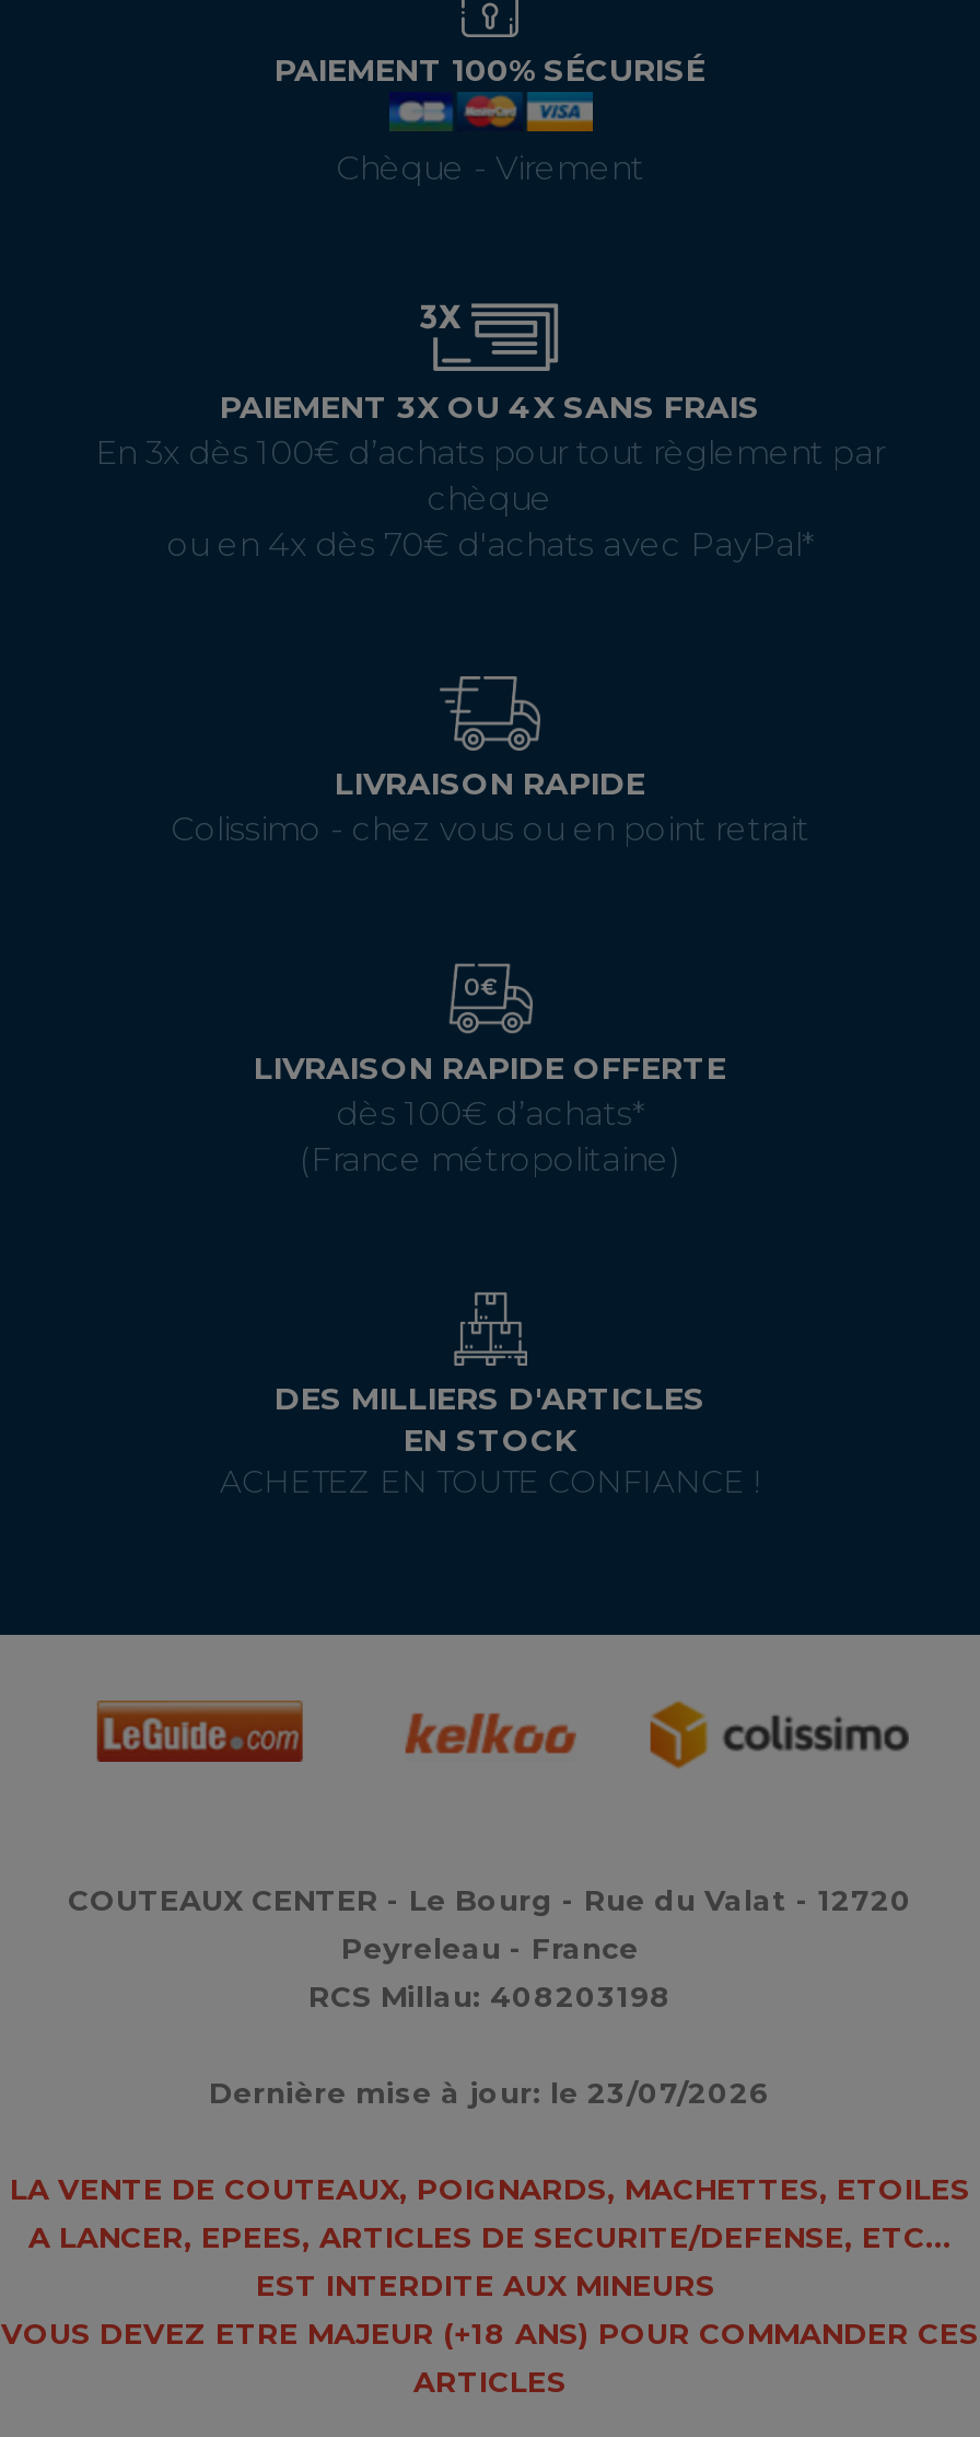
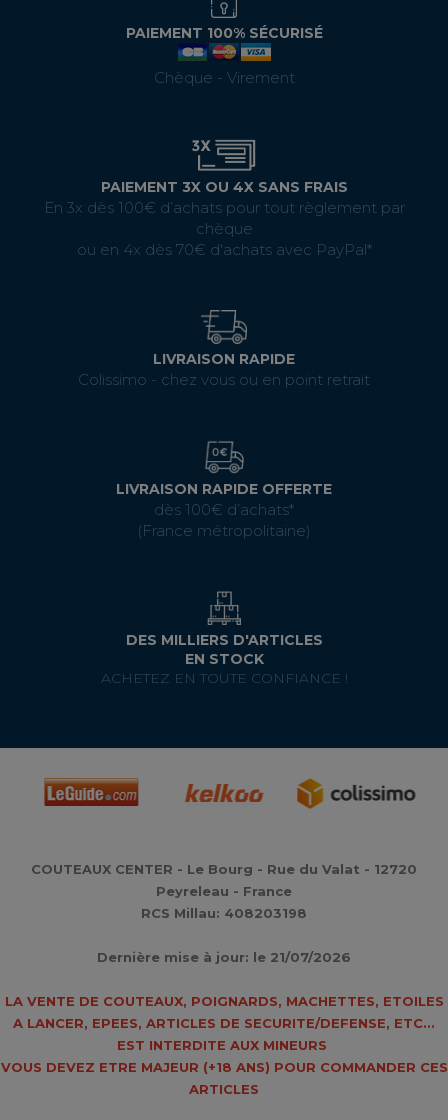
[209,2075,771,2110] Dernière mise à jour: le 23/07/2026 -> [97,949,351,965] Dernière mise à jour: le 21/07/2026

